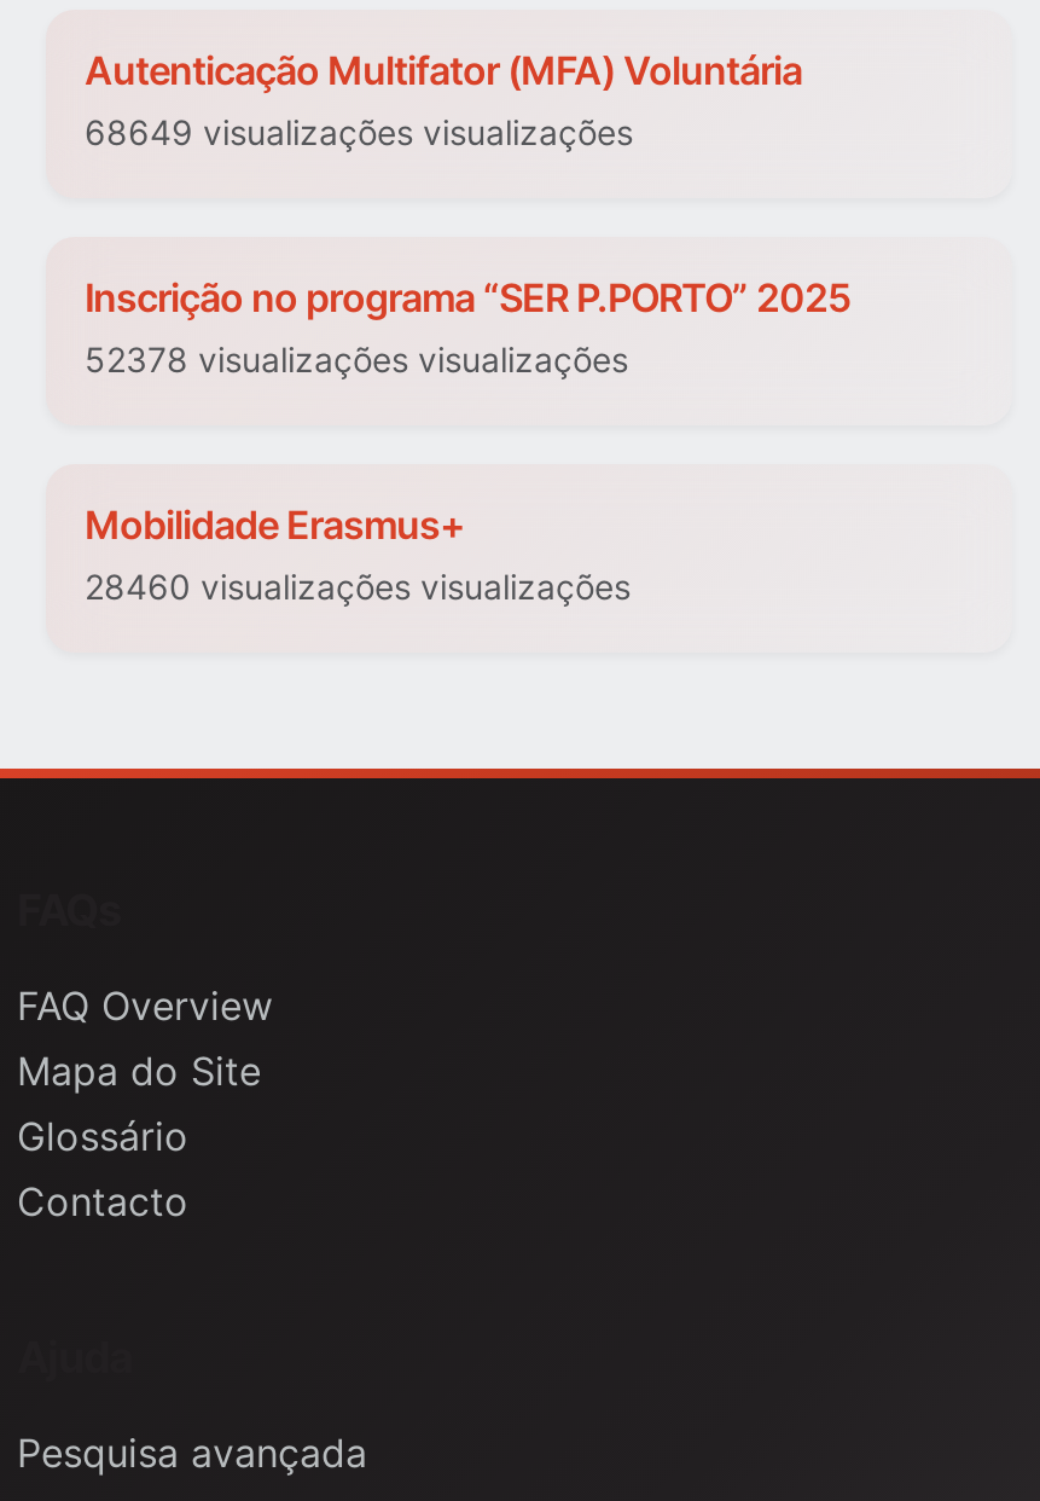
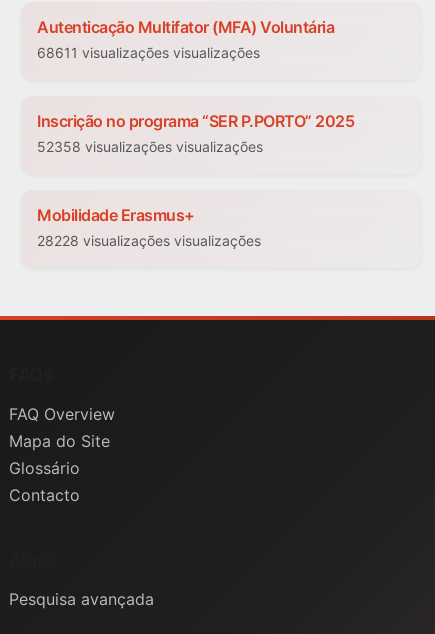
[85,112,633,153] 68649 visualizações visualizações -> [37,44,260,61] 68611 visualizações visualizações
[85,340,628,381] 52378 visualizações visualizações -> [37,138,263,155] 52358 visualizações visualizações
[85,567,631,608] 28460 visualizações visualizações -> [37,232,261,249] 28228 visualizações visualizações

